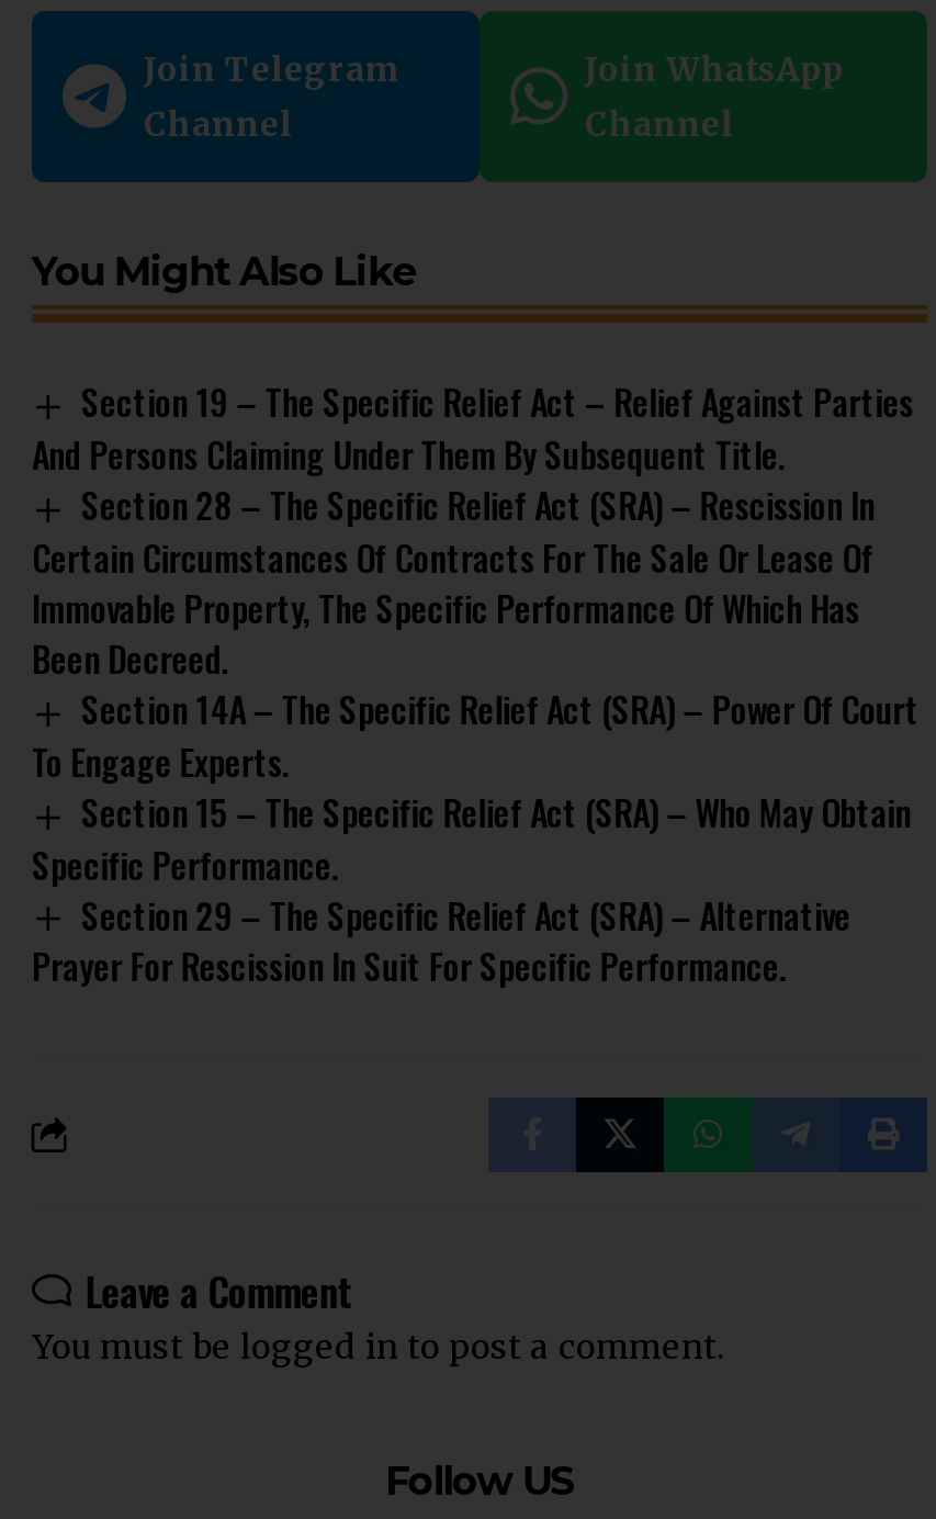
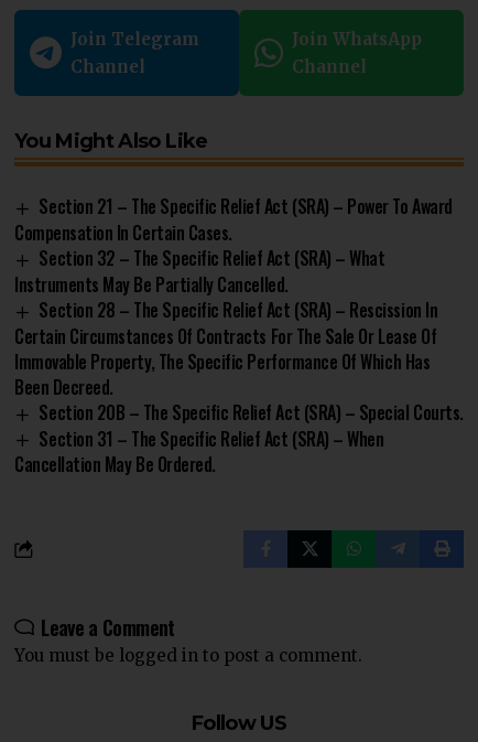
[32,376,914,481] Section 19 – The Specific Relief Act – Relief Against Parties | And Persons Claiming Under Them By Subsequent Title. -> [14,193,452,297] Section 21 – The Specific Relief Act (SRA) – Power To Award | Compensation In Certain Cases. | Section 32 – The Specific Relief Act (SRA) – What | Instruments May Be Partially Cancelled.
moved [32,479,875,684] -> [14,296,437,400]: Section 28 – The Specific Relief Act (SRA) – Rescission In | Certain Circumstances Of Contracts For The Sale Or Lease Of | Immovable Property, The Specific Performance Of Which Has | Been Decreed.
[32,682,919,993] Section 14A – The Specific Relief Act (SRA) – Power Of Court | To Engage Experts. | Section 15 – The Specific Relief Act (SRA) – Who May Obtain | Specific Performance. | Section 29 – The Specific Relief Act (SRA) – Alternative | Prayer For Rescission In Suit For Specific Performance. -> [14,399,463,478] Section 20B – The Specific Relief Act (SRA) – Special Courts. | Section 31 – The Specific Relief Act (SRA) – When | Cancellation May Be Ordered.

